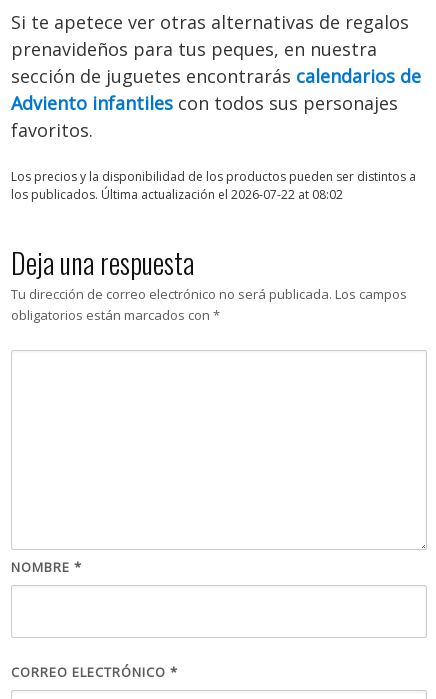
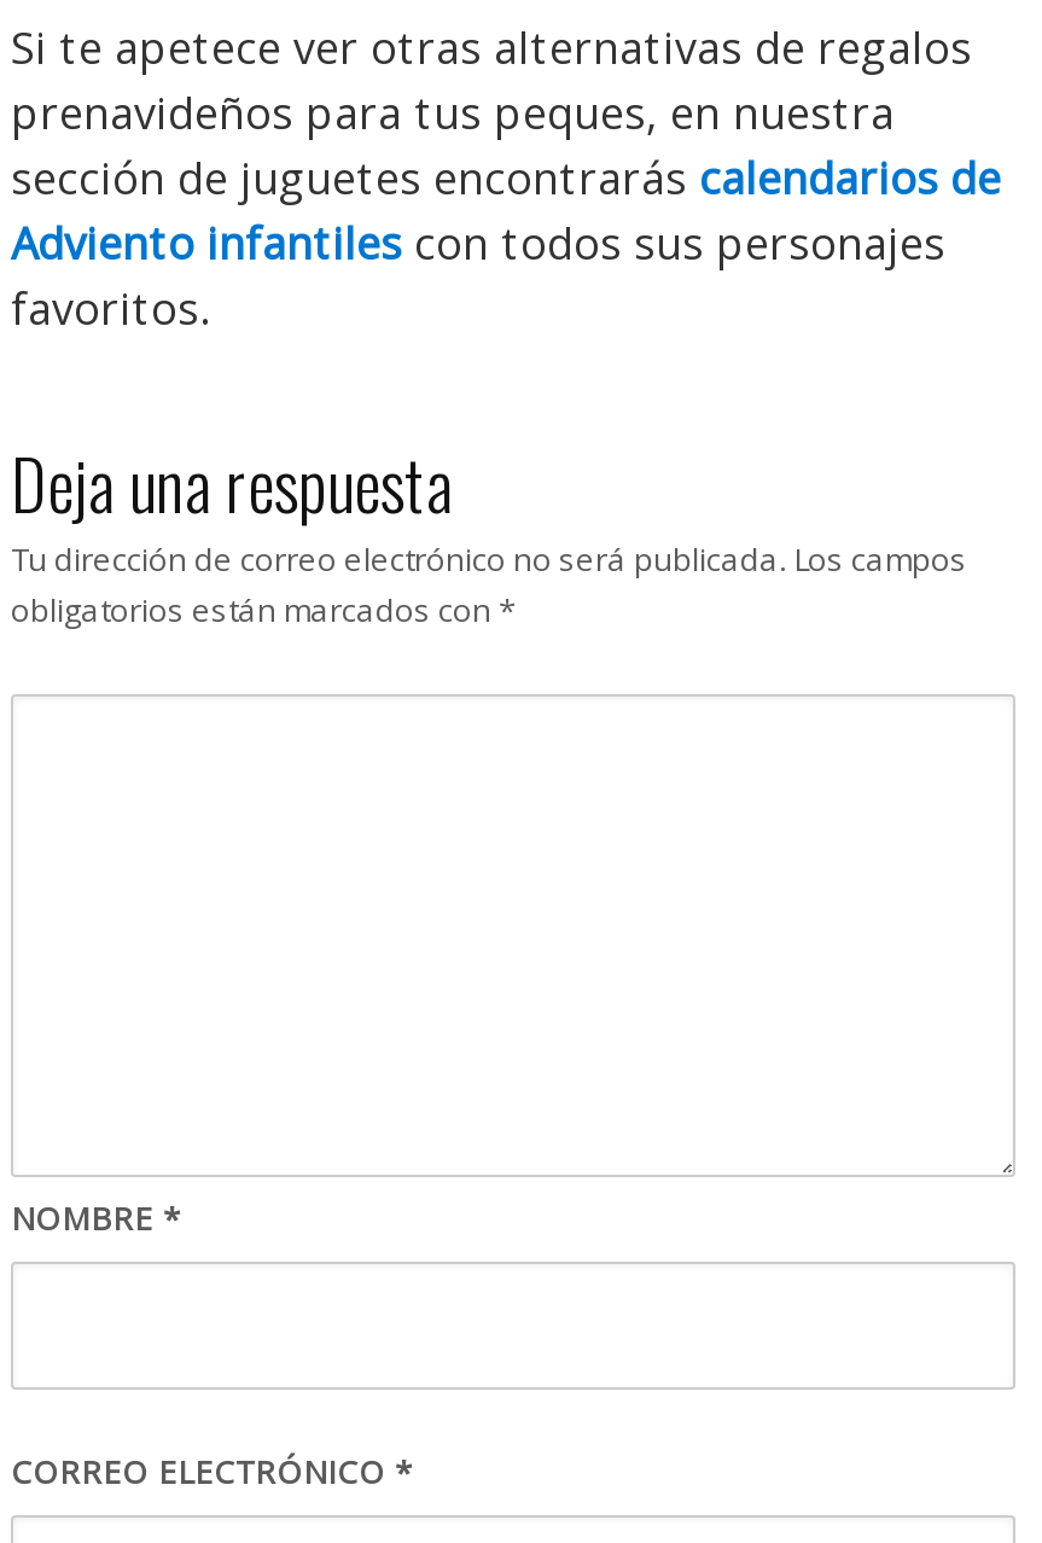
[11,168,416,203] Los precios y la disponibilidad de los productos pueden ser distintos a | los publicados. Última actualización el 2026-07-22 at 08:02 -> none

